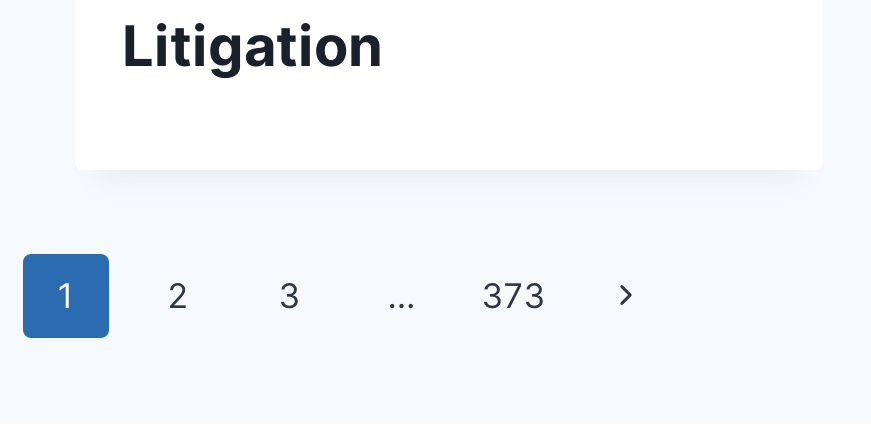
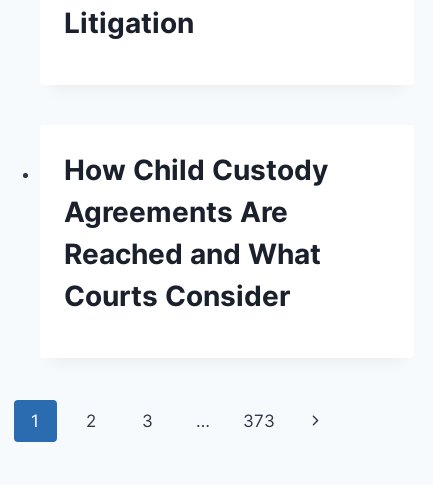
none -> [63,153,327,313] How Child Custody | Agreements Are | Reached and What | Courts Consider

